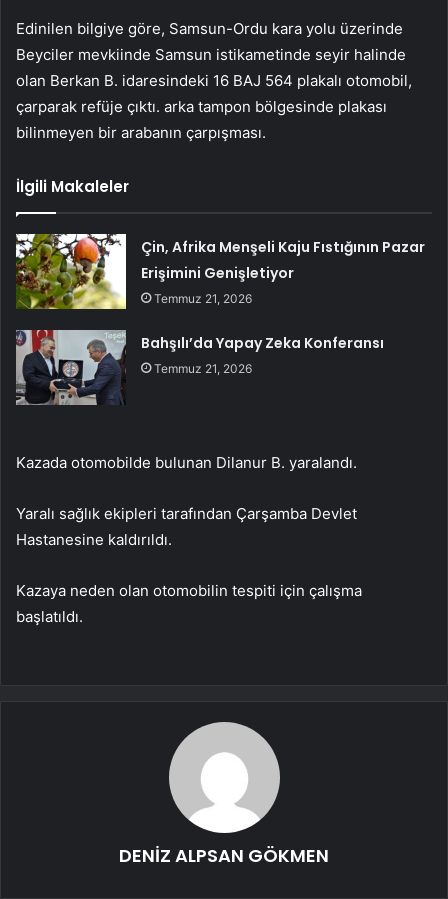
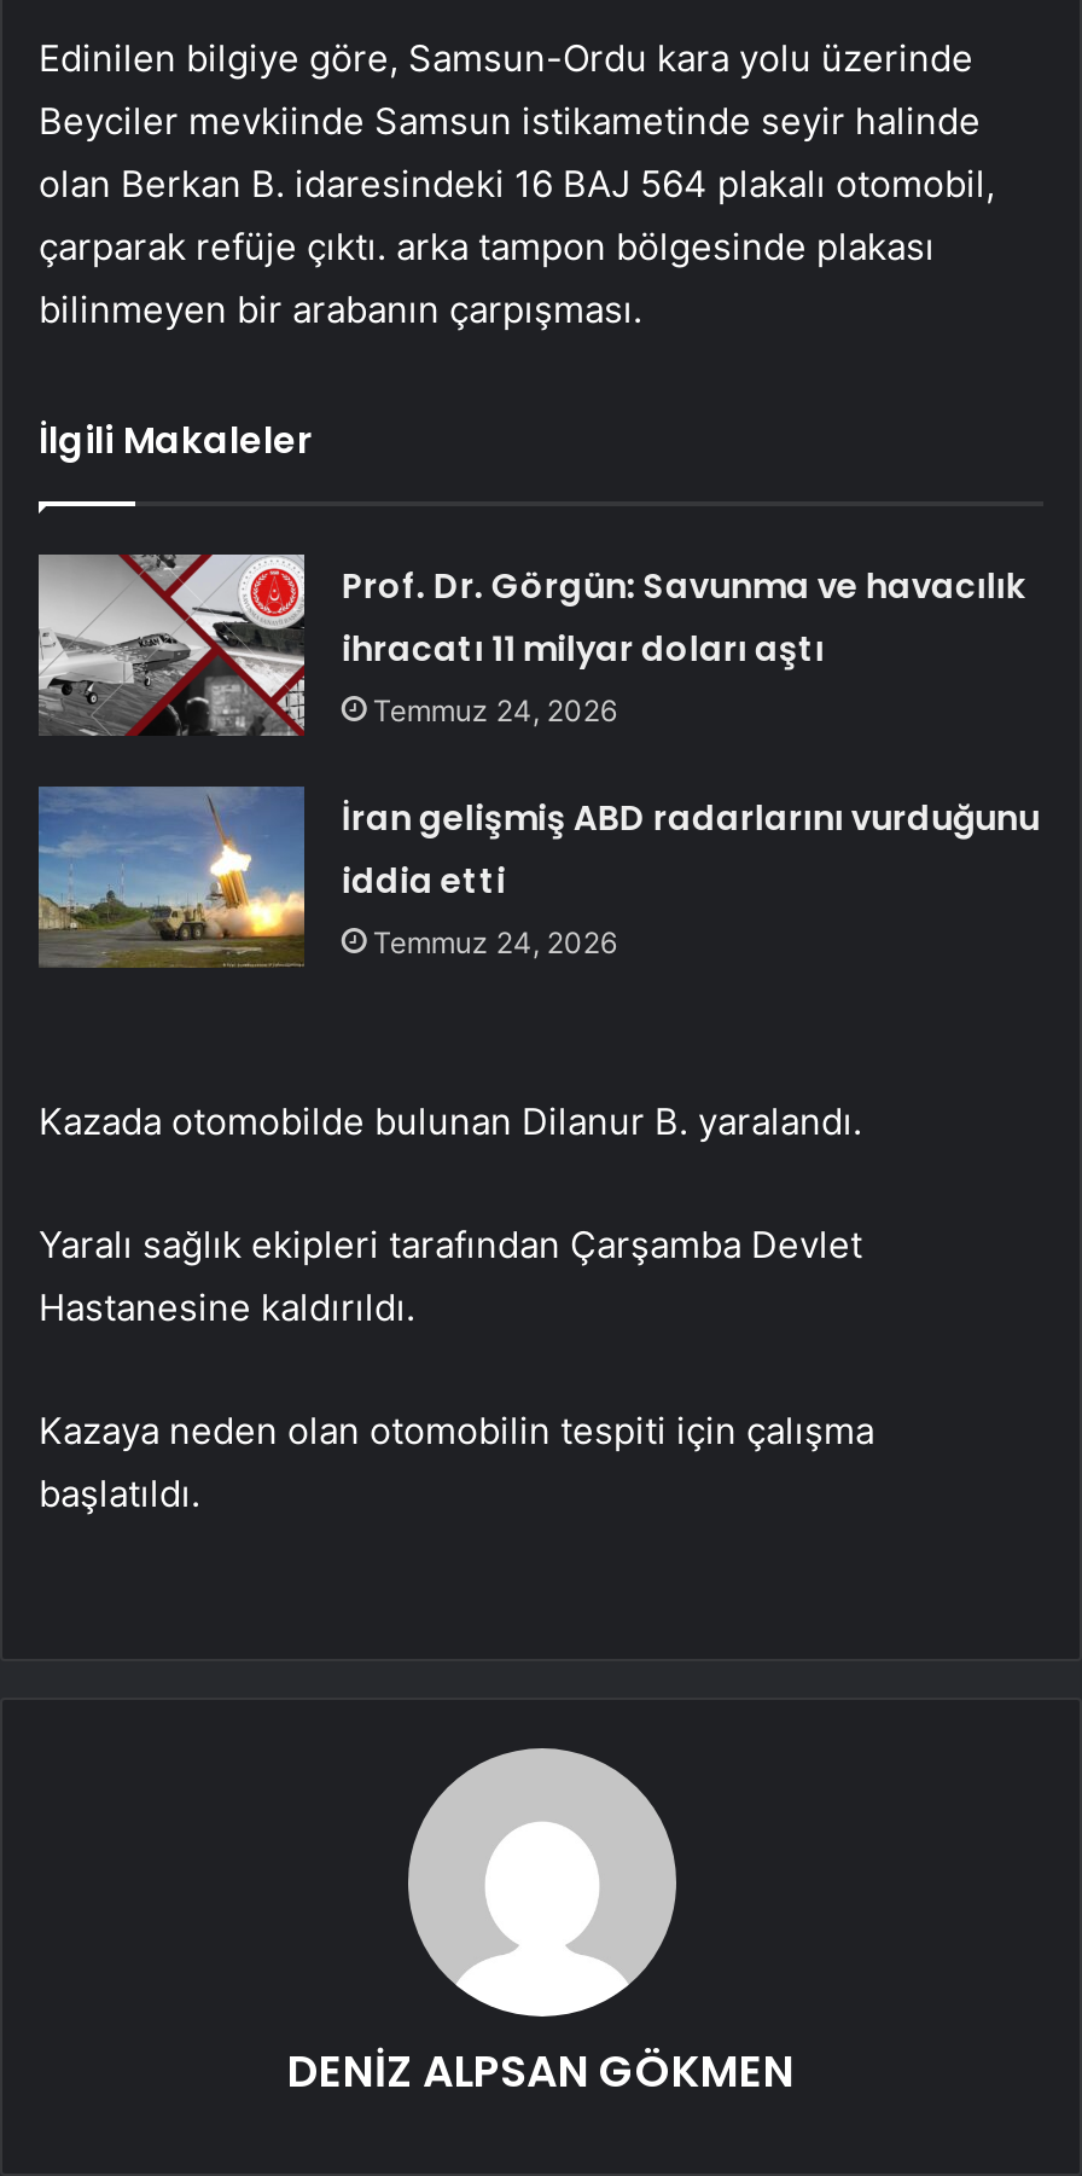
[16,233,425,310] [image] | Çin, Afrika Menşeli Kaju Fıstığının Pazar | Erişimini Genişletiyor | Temmuz 21, 2026 -> [36,552,1025,736] [image] | Prof. Dr. Görgün: Savunma ve havacılık | ihracatı 11 milyar doları aştı | Temmuz 24, 2026
[15,329,384,406] [image] | Bahşılı’da Yapay Zeka Konferansı | Temmuz 21, 2026 -> [36,784,1039,968] [image] | İran gelişmiş ABD radarlarını vurduğunu | iddia etti | Temmuz 24, 2026

